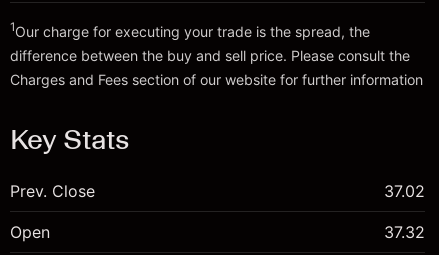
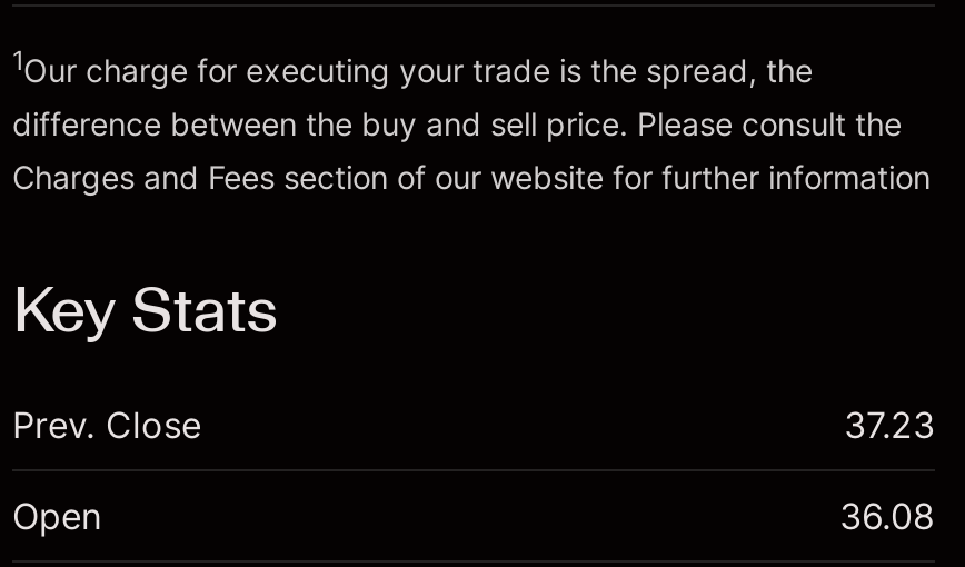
[384,181,425,201] 37.02 -> [844,402,935,447] 37.23
[384,222,425,242] 37.32 -> [839,494,935,538] 36.08

